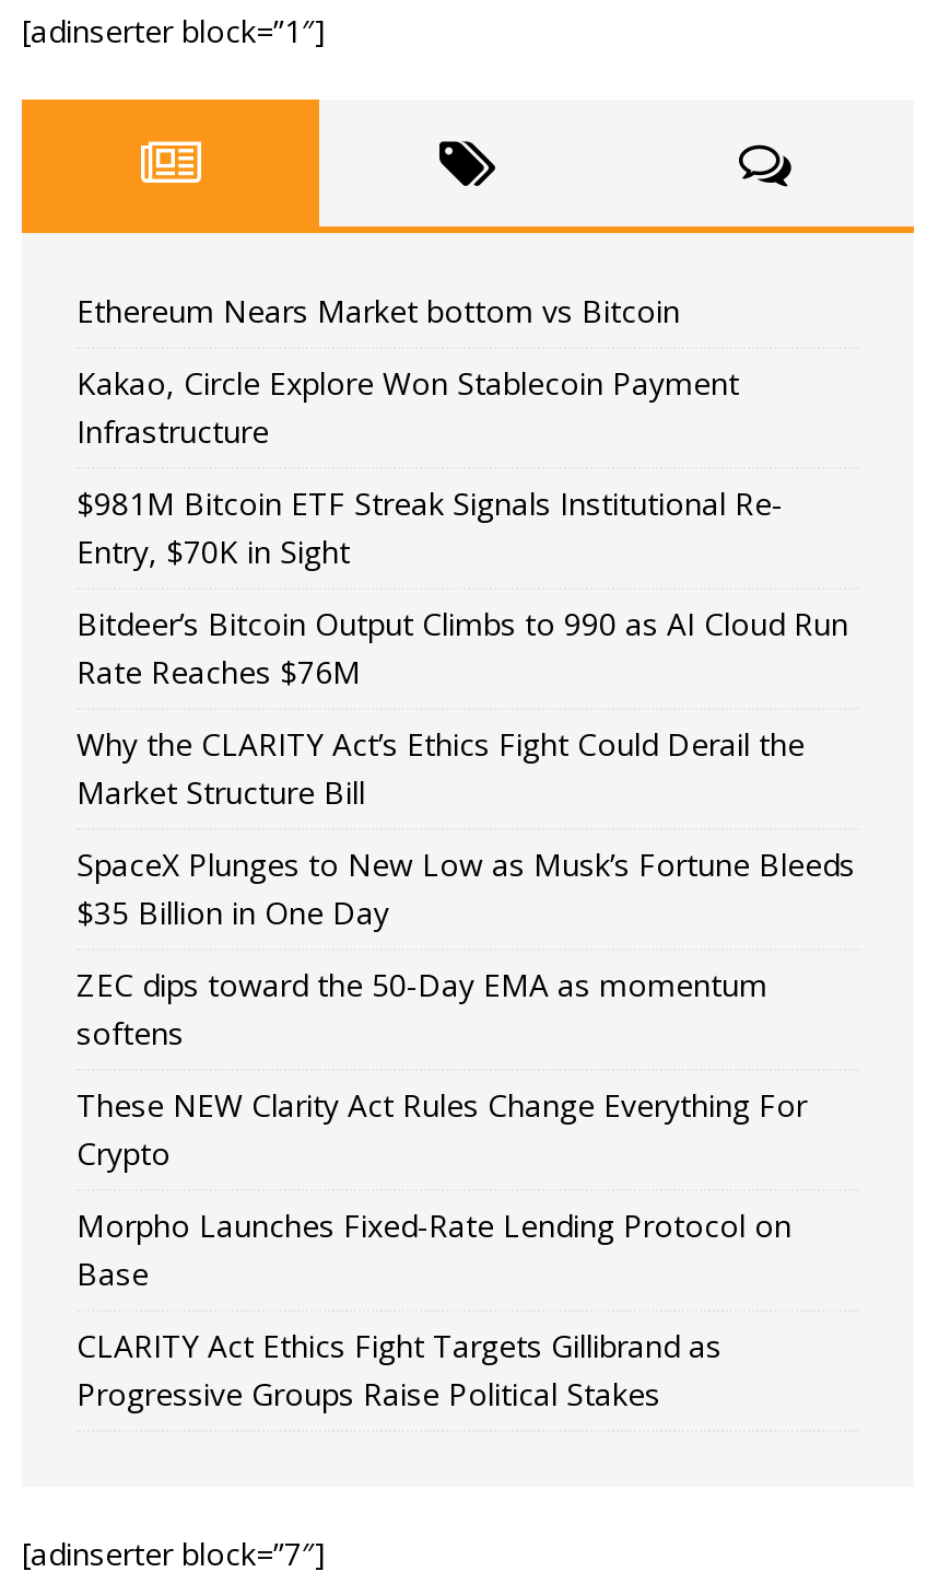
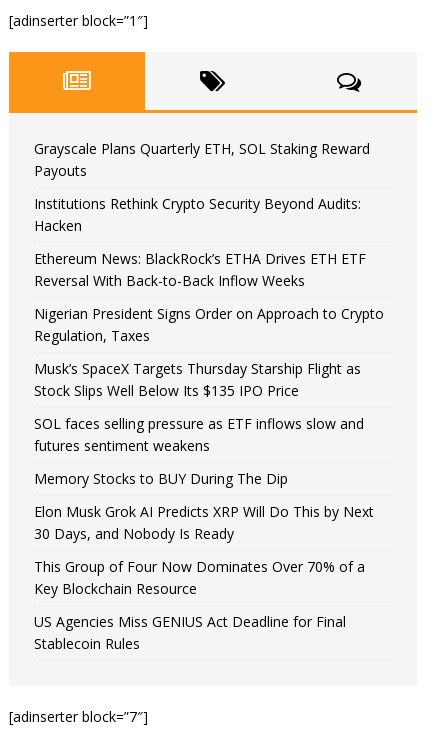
[77,290,680,331] Ethereum Nears Market bottom vs Bitcoin -> [34,139,370,180] Grayscale Plans Quarterly ETH, SOL Staking Reward | Payouts
[77,362,739,452] Kakao, Circle Explore Won Stablecoin Payment | Infrastructure -> [34,194,361,235] Institutions Rethink Crypto Security Beyond Audits: | Hacken
[77,482,783,572] $981M Bitcoin ETF Streak Signals Institutional Re- | Entry, $70K in Sight -> [34,249,366,290] Ethereum News: BlackRock’s ETHA Drives ETH ETF | Reversal With Back-to-Back Inflow Weeks
[77,603,848,692] Bitdeer’s Bitcoin Output Climbs to 990 as AI Cloud Run | Rate Reaches $76M -> [34,304,384,345] Nigerian President Signs Order on Approach to Crypto | Regulation, Taxes
[77,723,805,813] Why the CLARITY Act’s Ethics Fight Could Derail the | Market Structure Bill -> [34,359,361,400] Musk’s SpaceX Targets Thursday Starship Flight as | Stock Slips Well Below Its $135 IPO Price
[77,843,855,933] SpaceX Plunges to New Low as Musk’s Fortune Bleeds | $35 Billion in One Day -> [34,414,364,455] SOL faces selling pressure as ETF inflows slow and | futures sentiment weakens
[77,964,767,1053] ZEC dips toward the 50-Day EMA as momentum | softens -> [34,469,288,488] Memory Stocks to BUY During The Dip
[77,1084,807,1174] These NEW Clarity Act Rules Change Everything For | Crypto -> [34,502,374,543] Elon Musk Grok AI Predicts XRP Will Do This by Next | 30 Days, and Nobody Is Ready
[77,1204,791,1294] Morpho Launches Fixed-Rate Lending Protocol on | Base -> [34,557,365,598] This Group of Four Now Dominates Over 70% of a | Key Blockchain Resource
[77,1325,721,1414] CLARITY Act Ethics Fight Targets Gillibrand as | Progressive Groups Raise Political Stakes -> [34,612,346,653] US Agencies Miss GENIUS Act Deadline for Final | Stablecoin Rules

